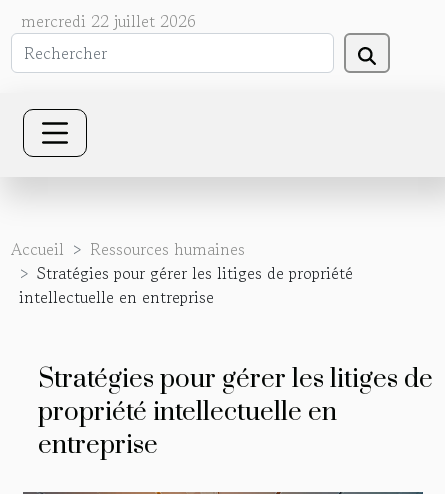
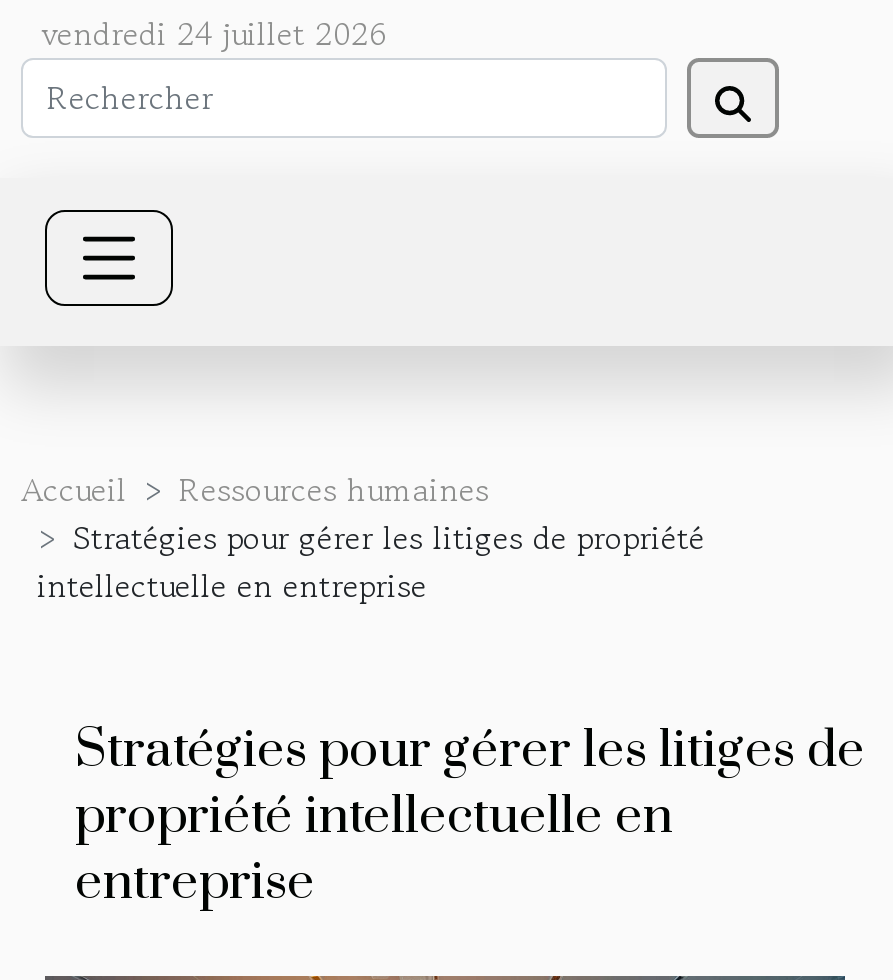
[21,9,196,33] mercredi 22 juillet 2026 -> [41,10,387,58] vendredi 24 juillet 2026

